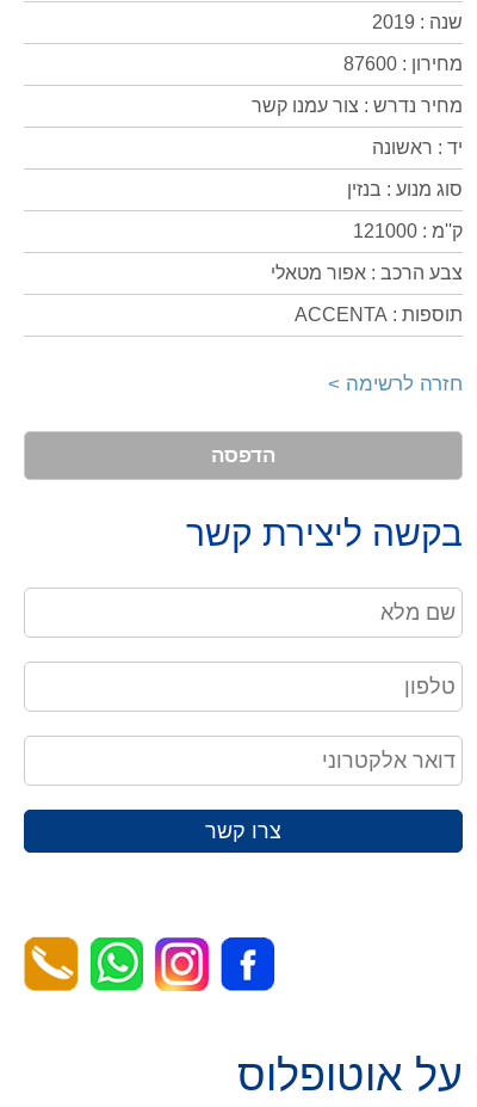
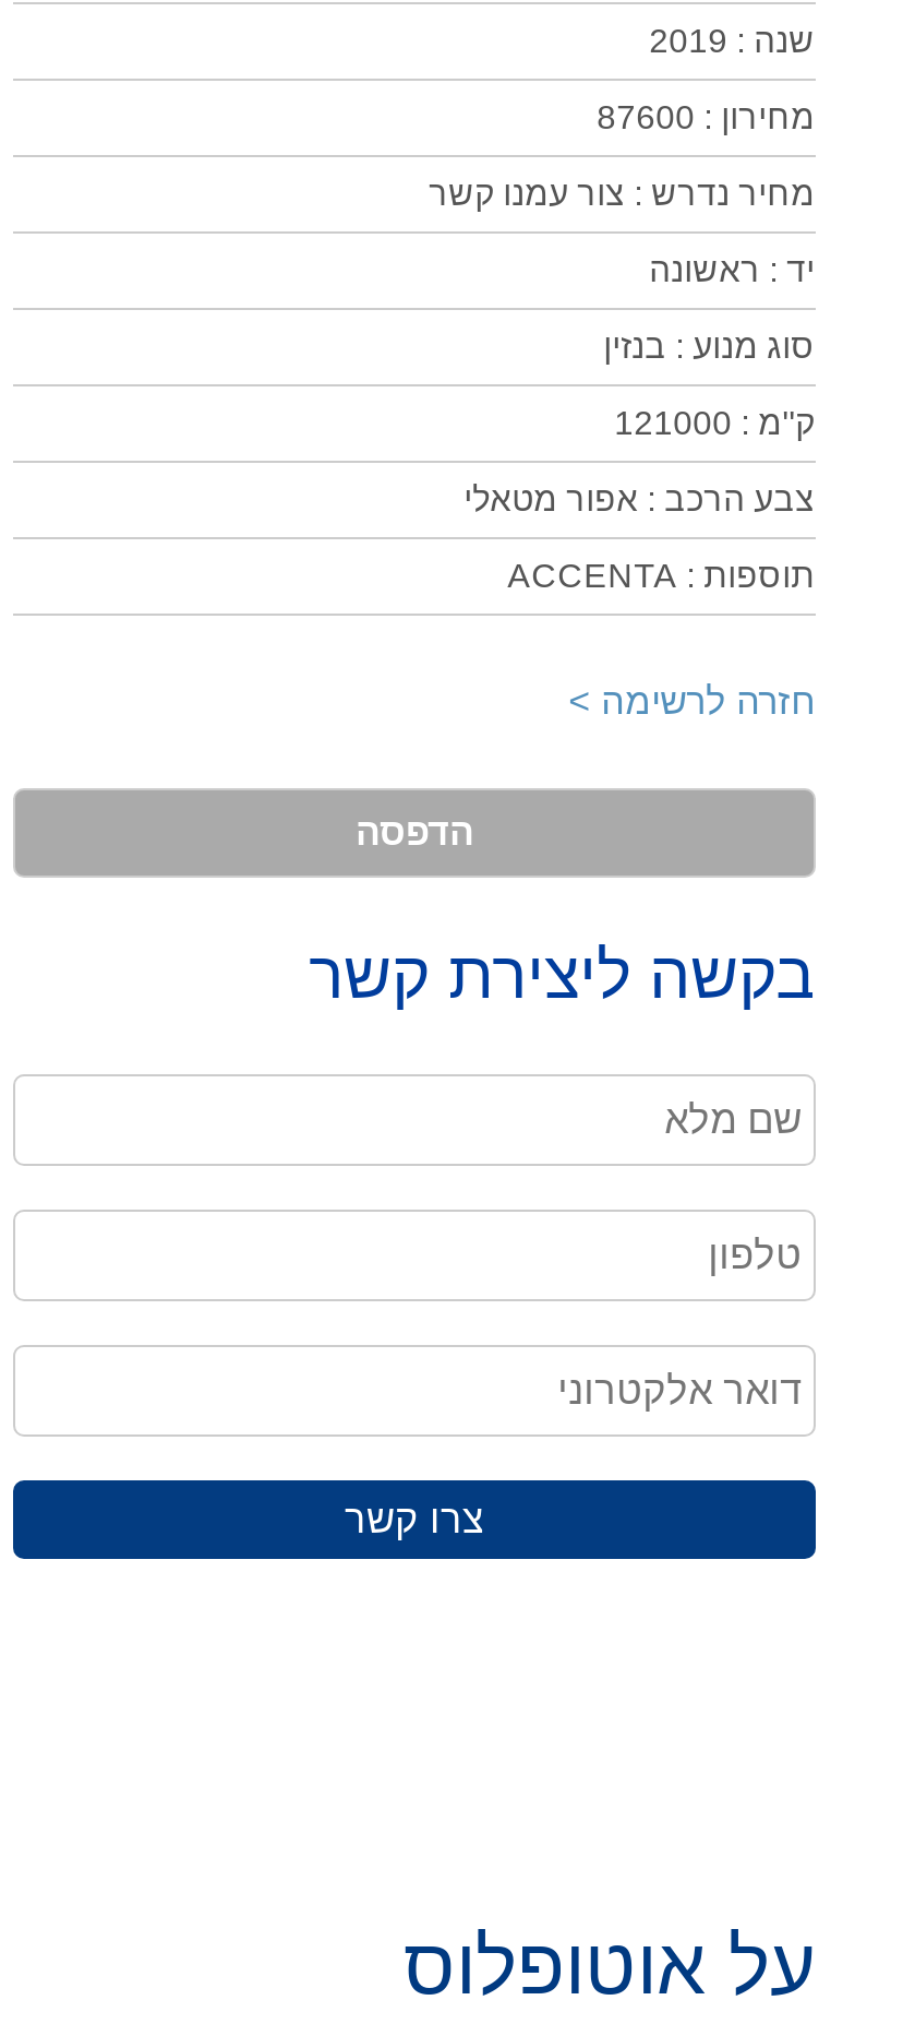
[23,936,79,992] [image] -> none
[89,936,144,992] [image] -> none
[154,936,210,992] [image] -> none
[219,936,275,992] [image] -> none

